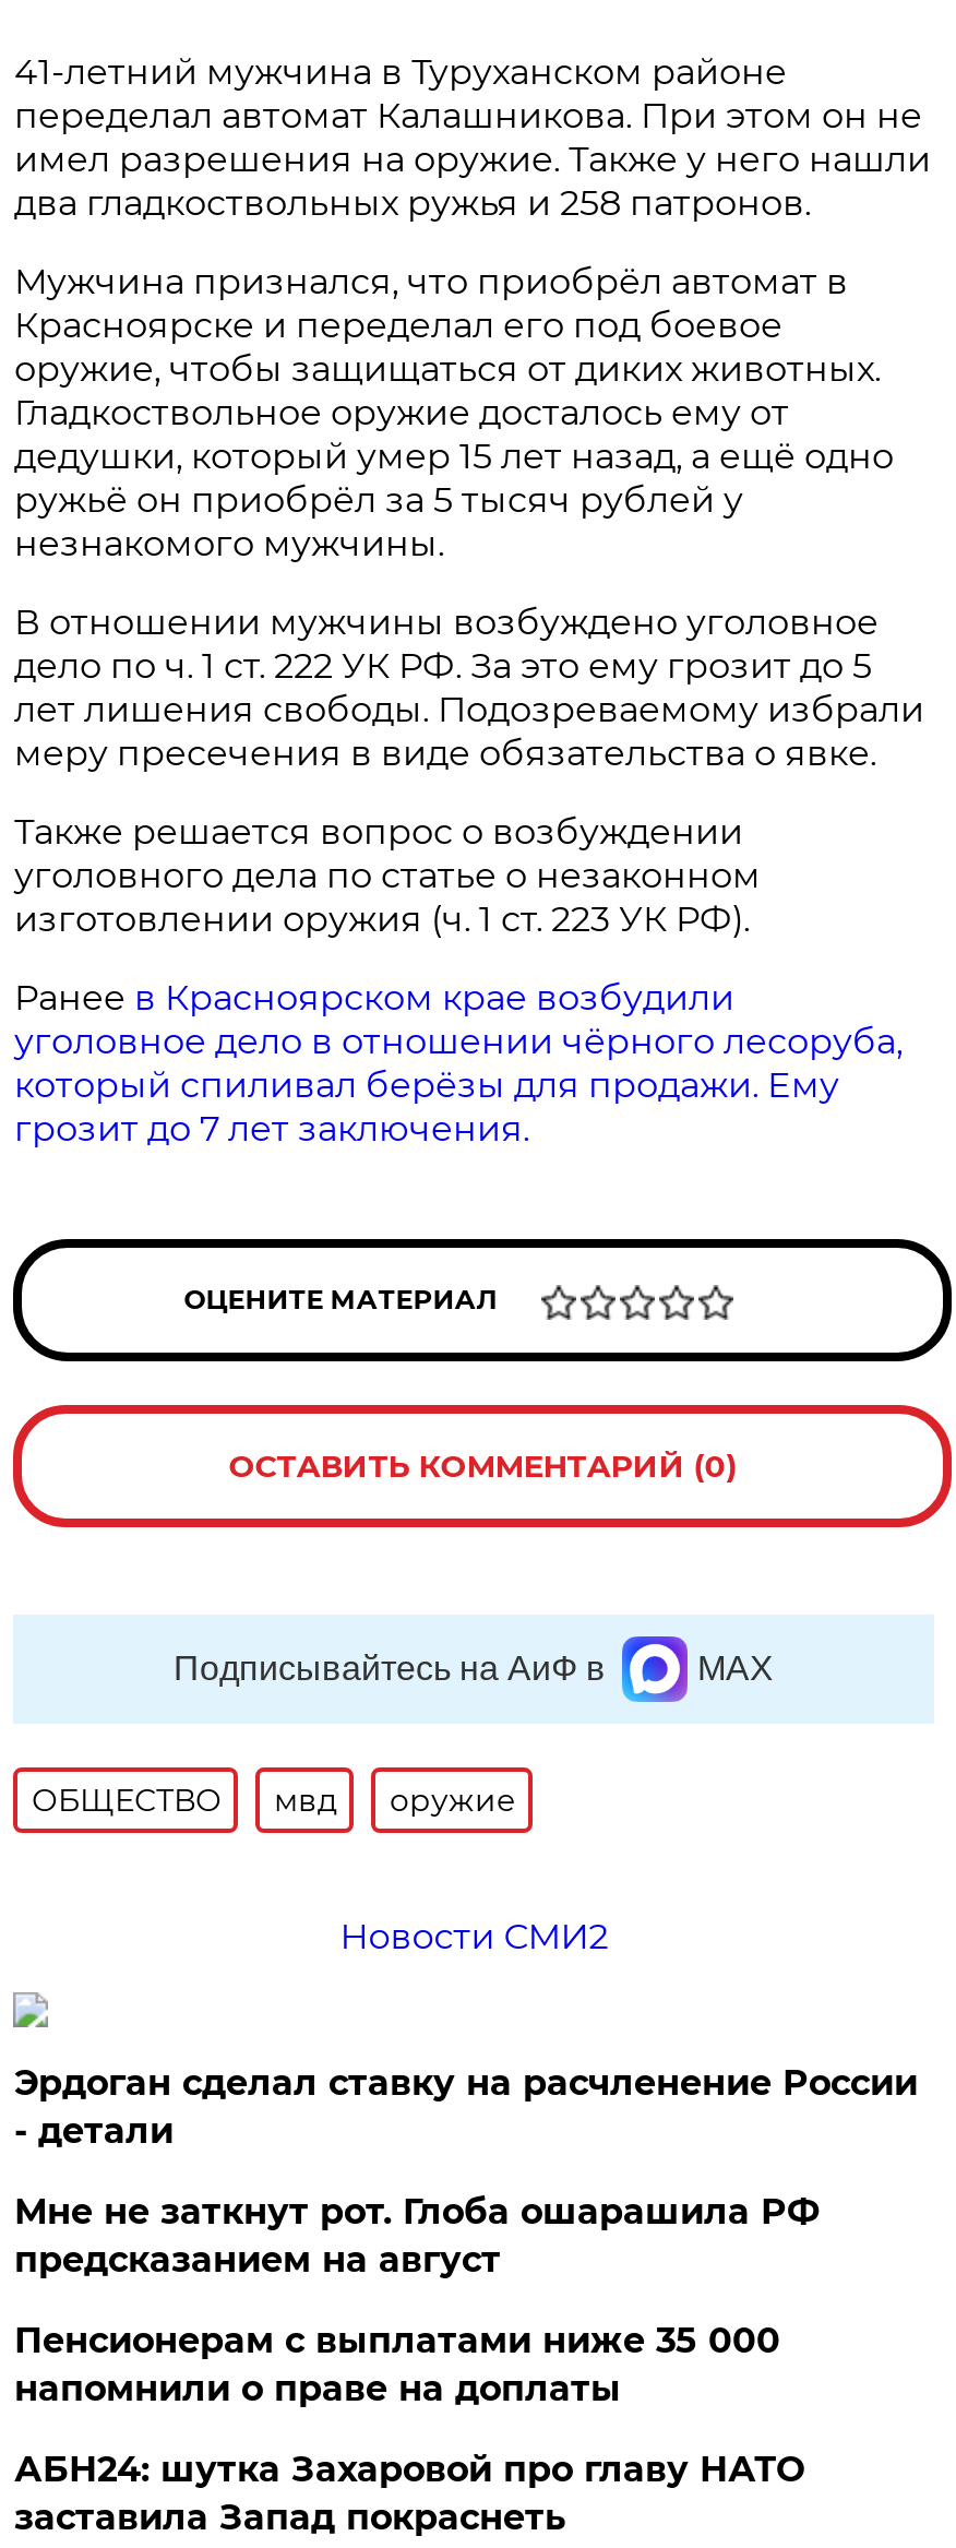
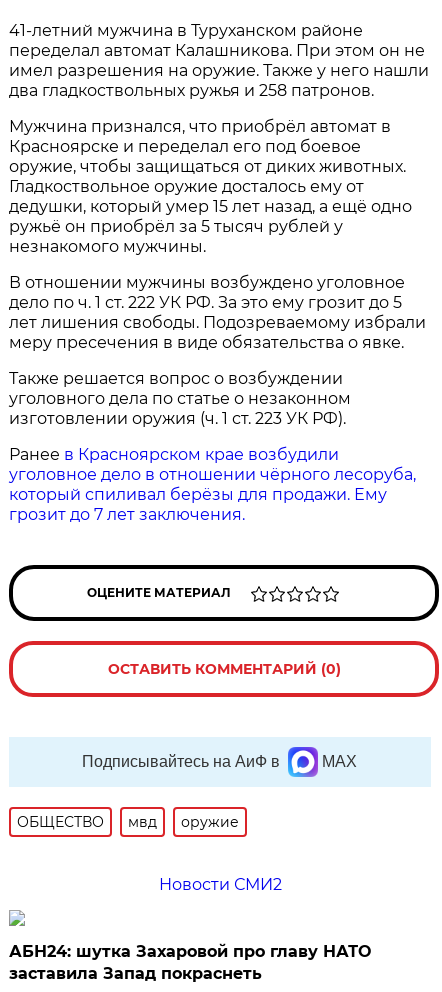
[14,2062,918,2409] Эрдоган сделал ставку на расчленение России | - детали | Мне не заткнут рот. Глоба ошарашила РФ | предсказанием на август | Пенсионерам с выплатами ниже 35 000 | напомнили о праве на доплаты -> none

